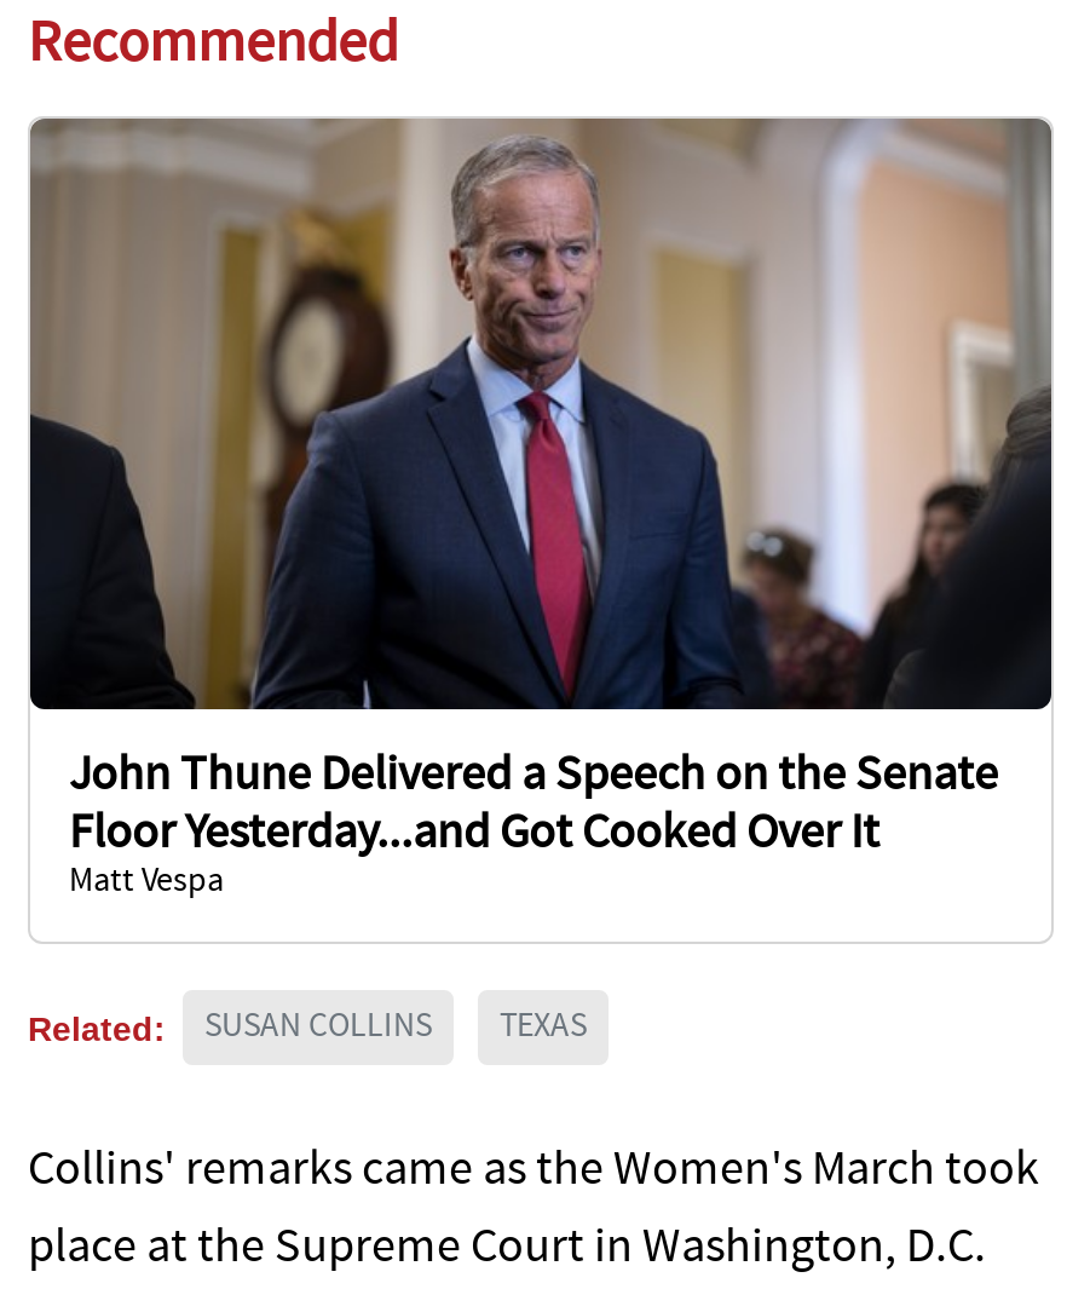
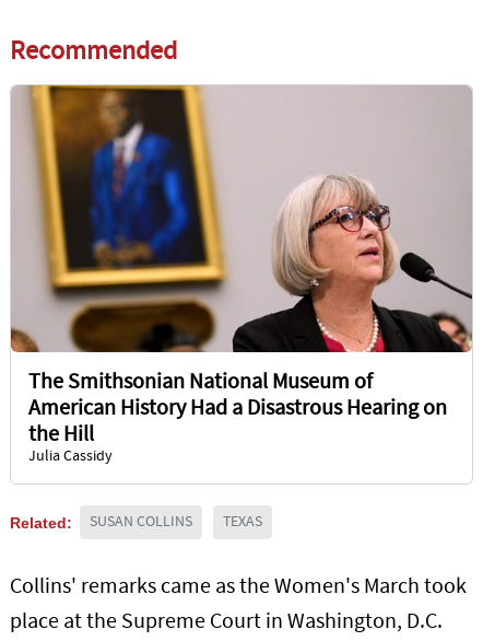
[28,116,1054,901] [image] | John Thune Delivered a Speech on the Senate | Floor Yesterday...and Got Cooked Over It | Matt Vespa -> [10,84,473,465] [image] | The Smithsonian National Museum of | American History Had a Disastrous Hearing on | the Hill | Julia Cassidy

